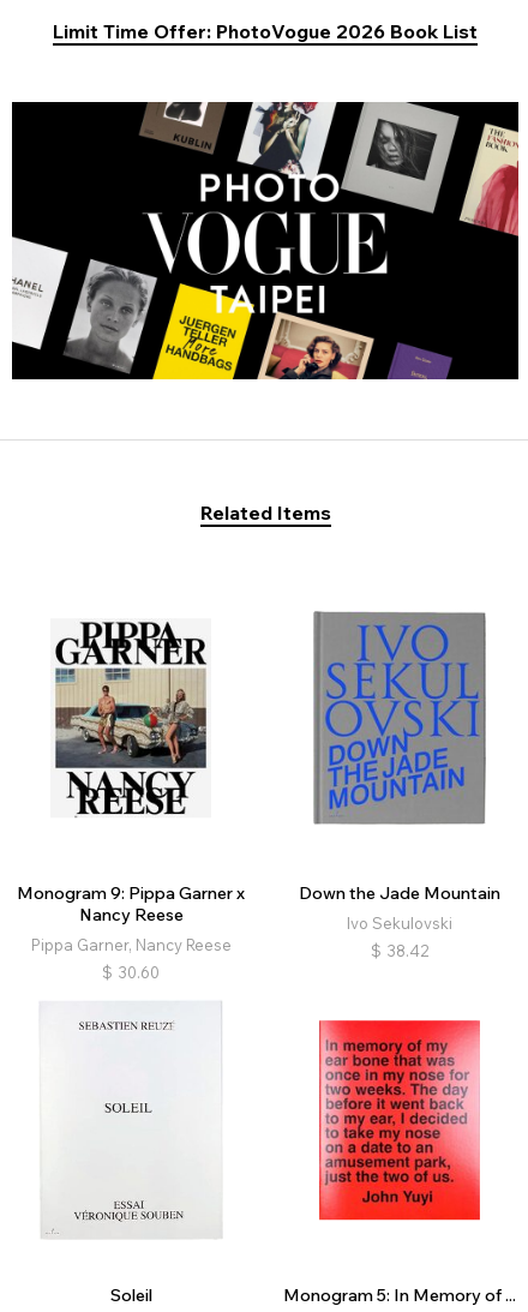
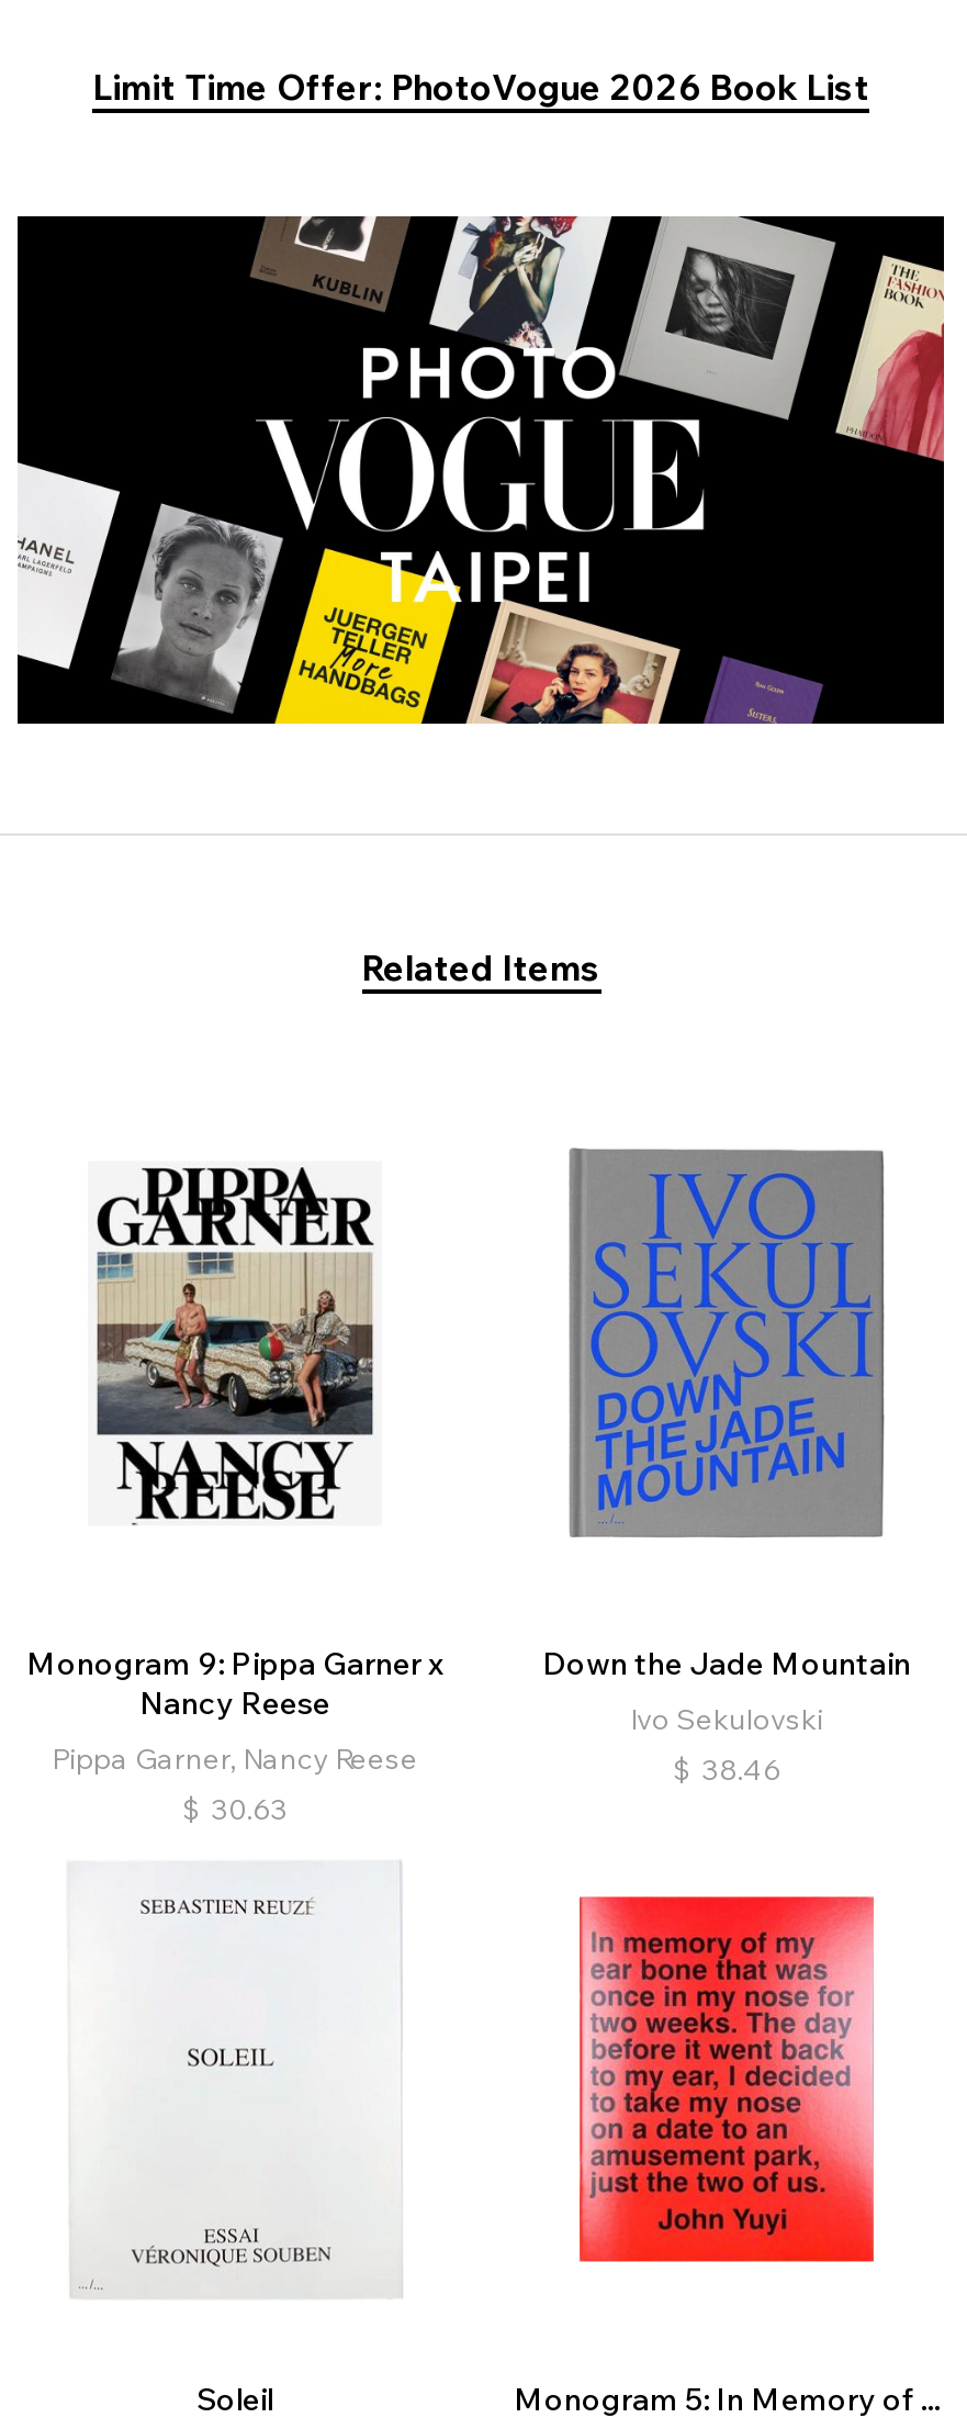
[371,941,428,960] $ 38.42 -> [673,1752,780,1787] $ 38.46
[102,963,159,982] $ 30.60 -> [182,1791,287,1826] $ 30.63

